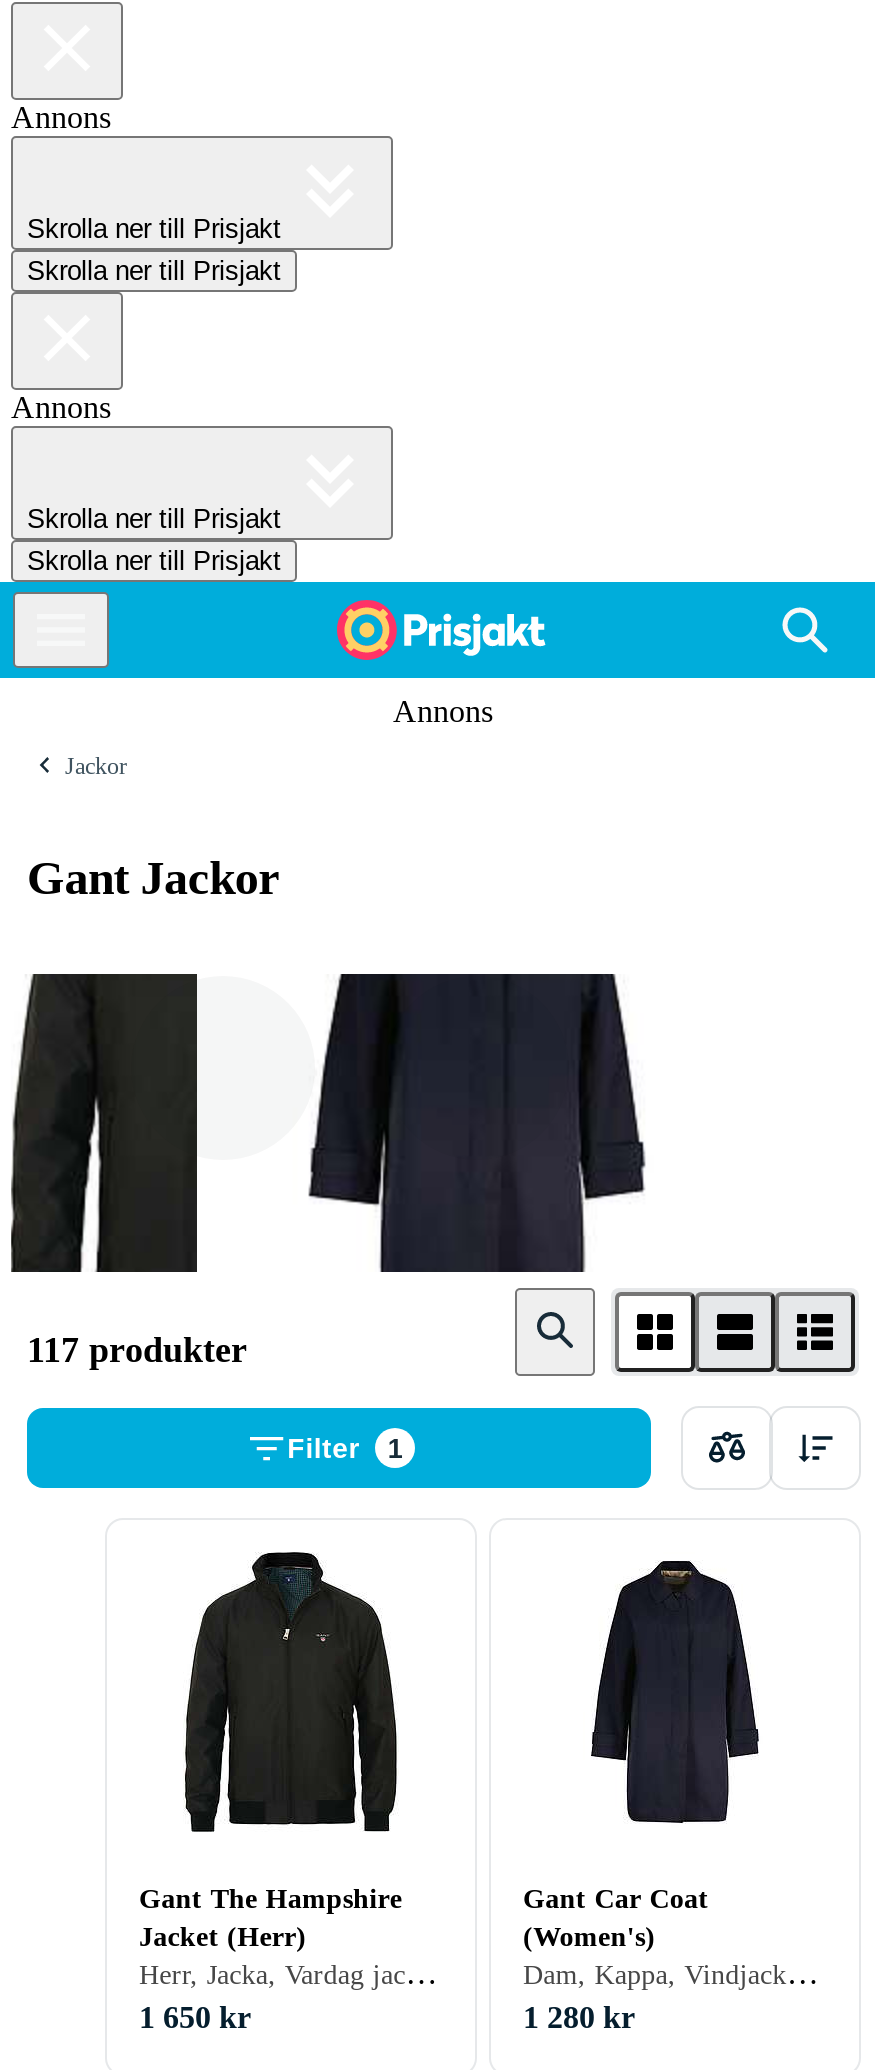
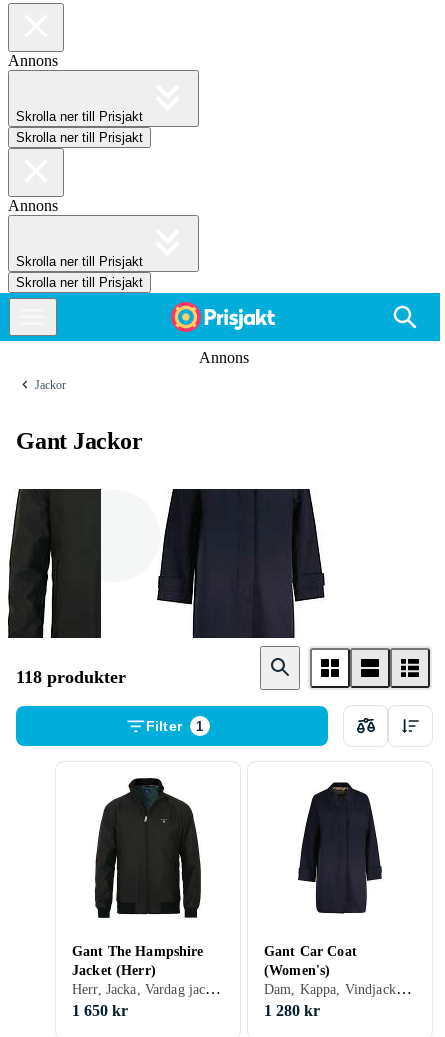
[27,1329,247,1369] 117 produkter -> [16,666,126,686] 118 produkter

